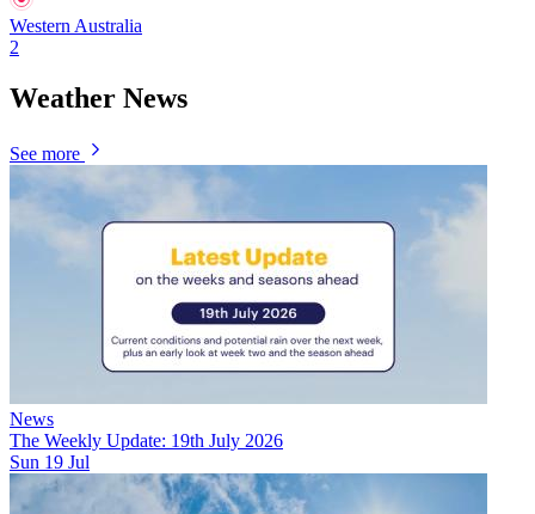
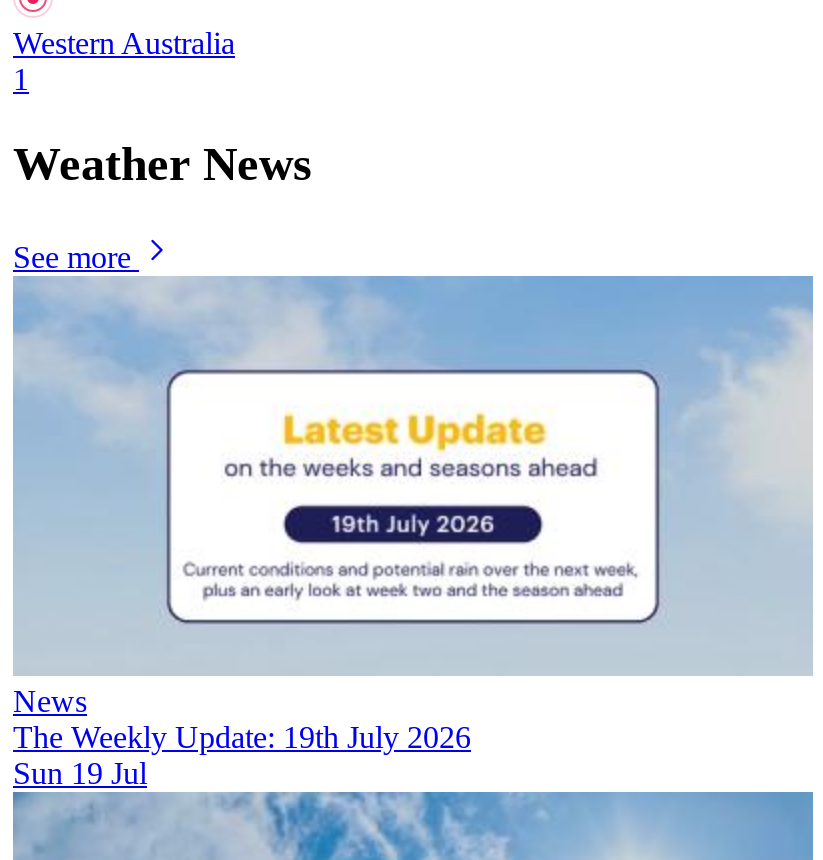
[10,37,19,57] 2 -> [13,62,29,96] 1

